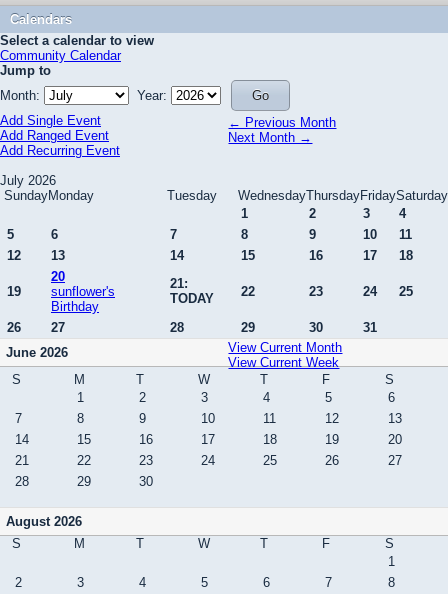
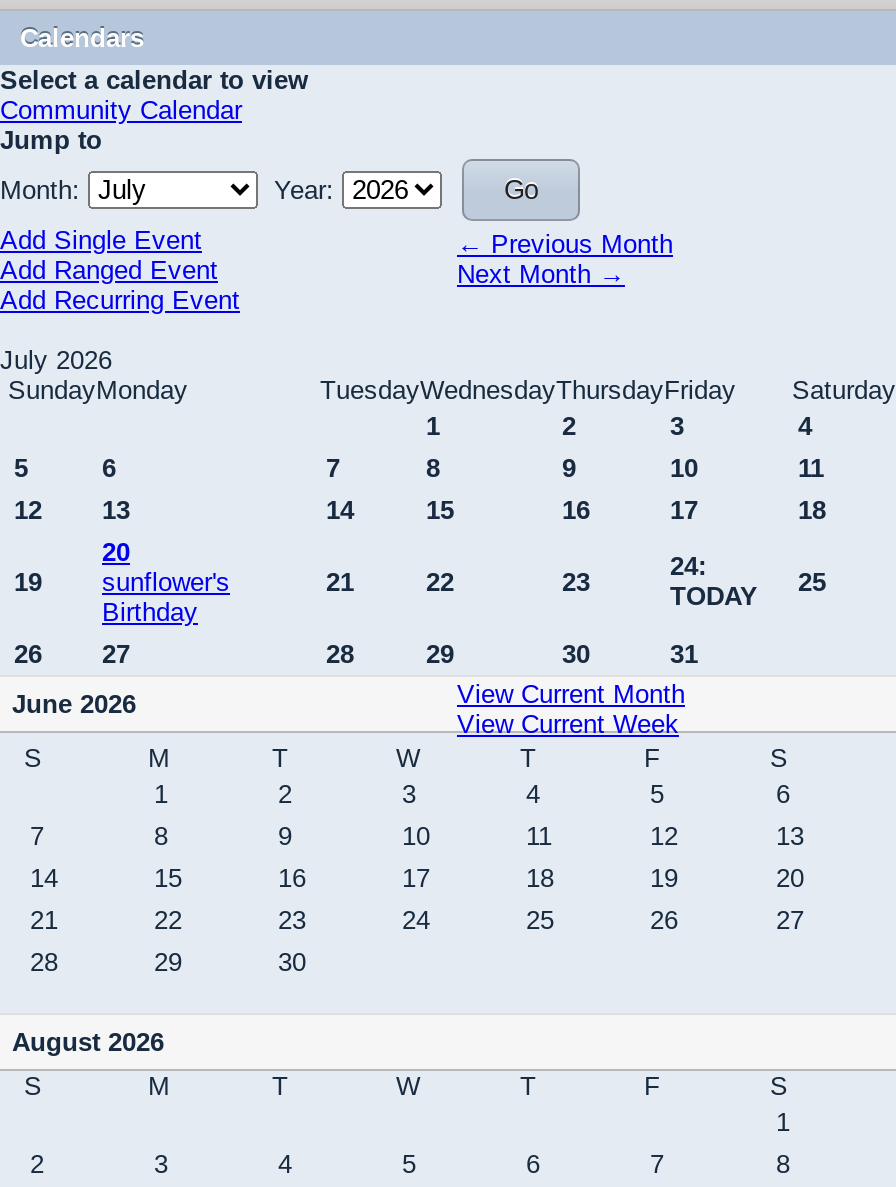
[170,276,214,306] 21: | TODAY -> [326,567,354,597] 21
[363,284,377,299] 24 -> [670,551,758,611] 24: | TODAY

